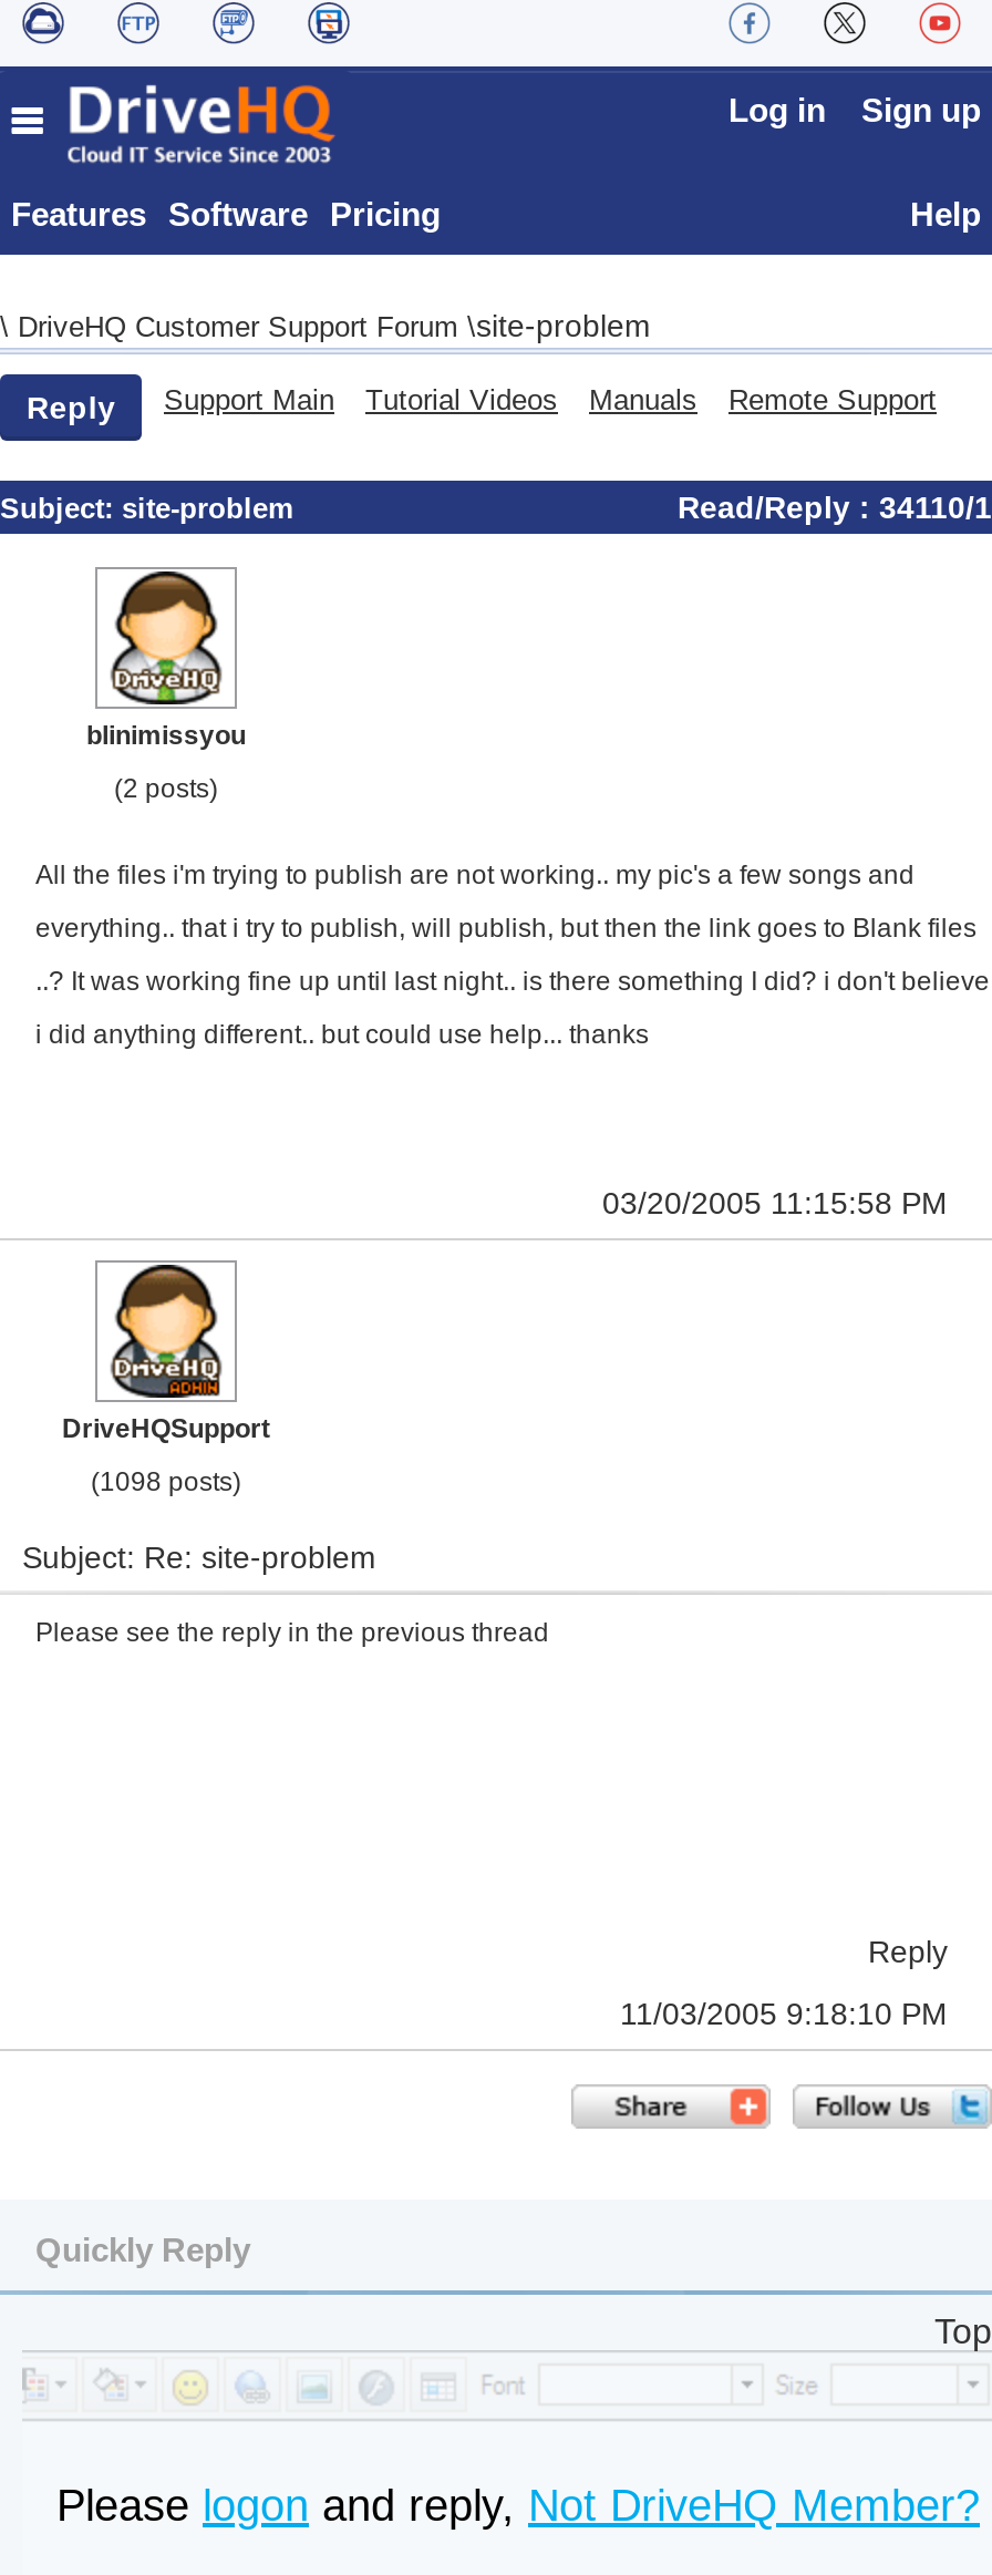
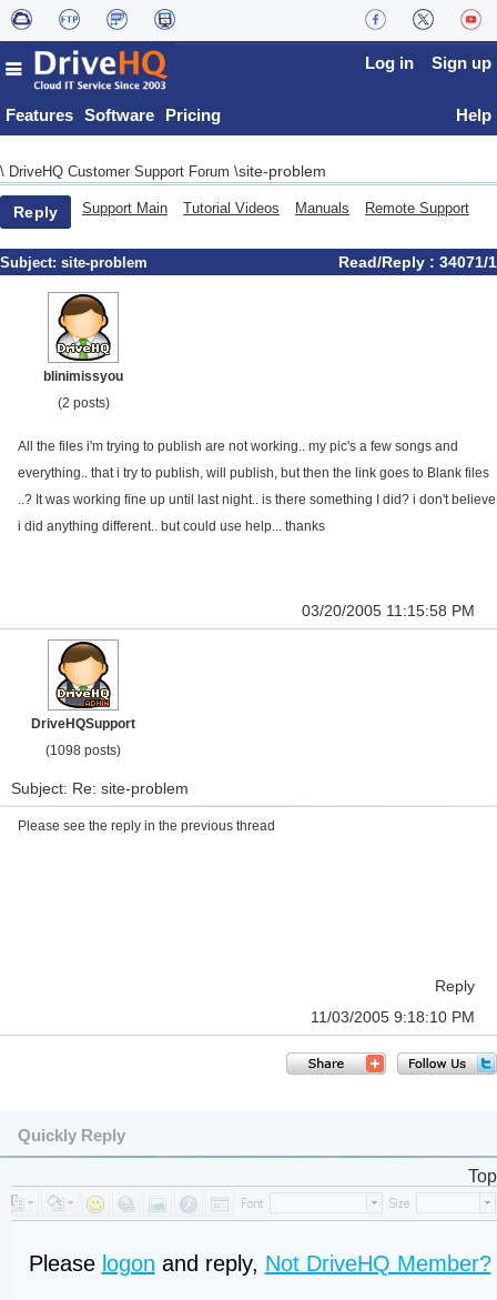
[678,490,992,525] Read/Reply : 34110/1 -> [338,253,497,271] Read/Reply : 34071/1

